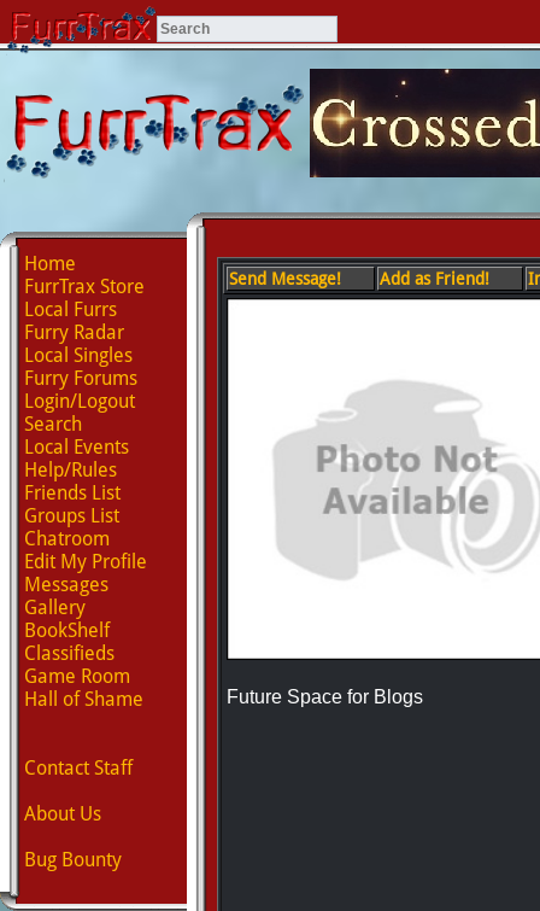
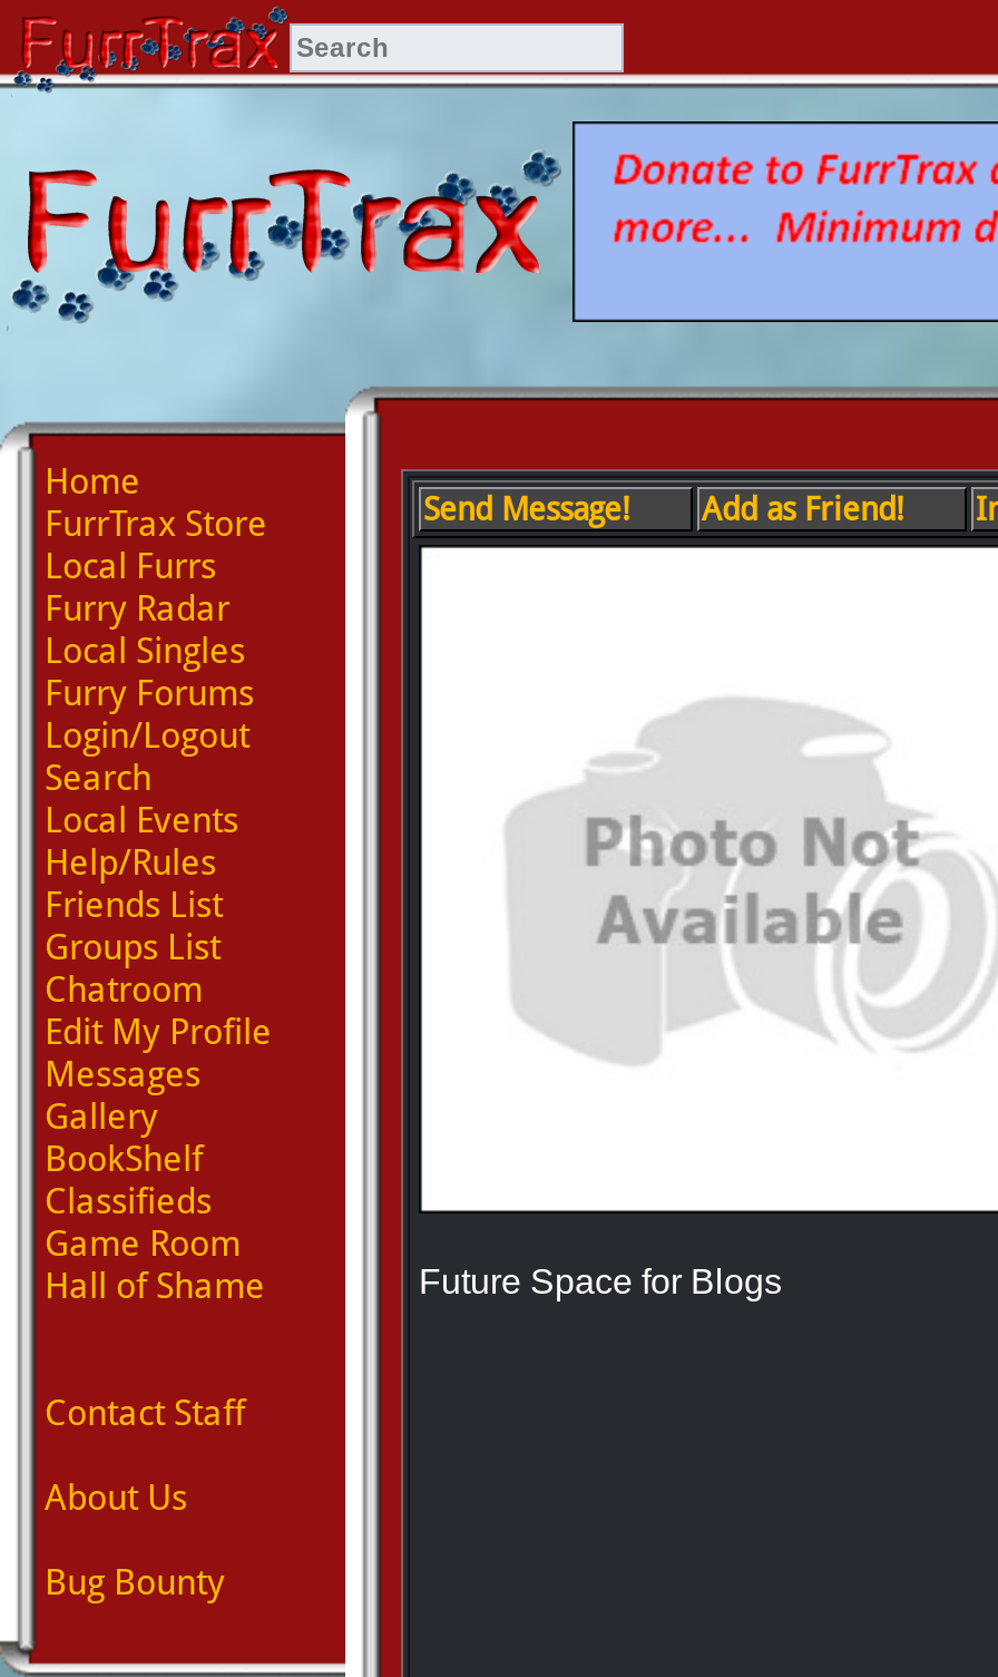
[310,69,536,177] [image] -> [573,124,991,322] [image]

